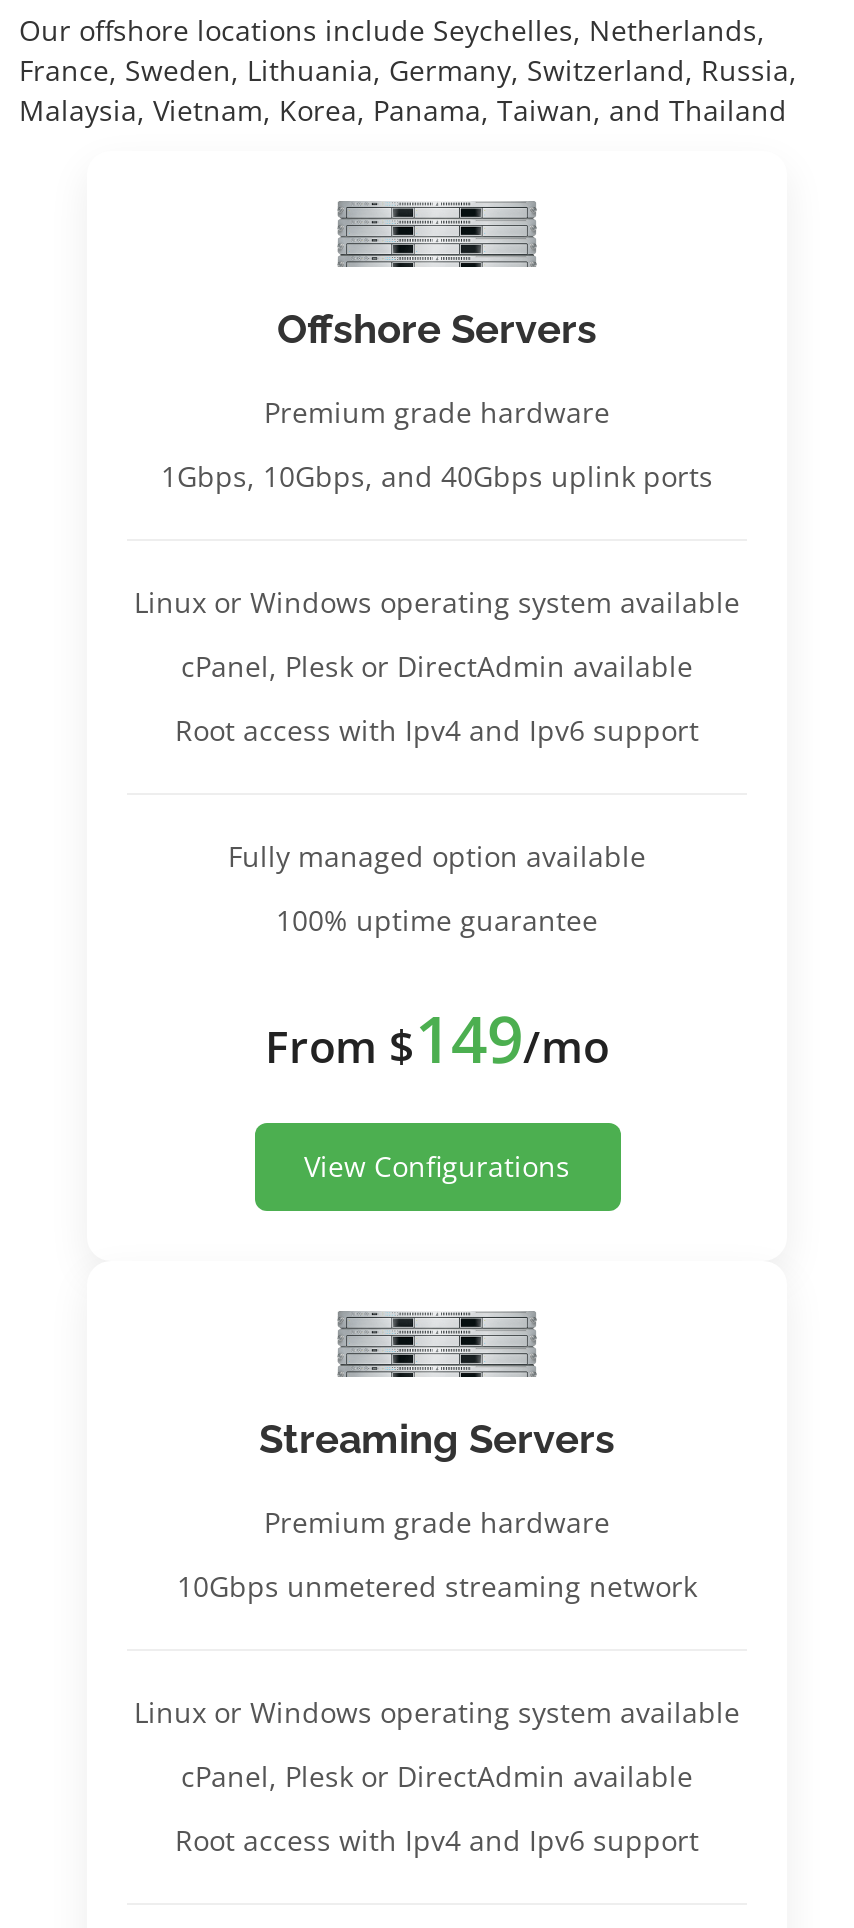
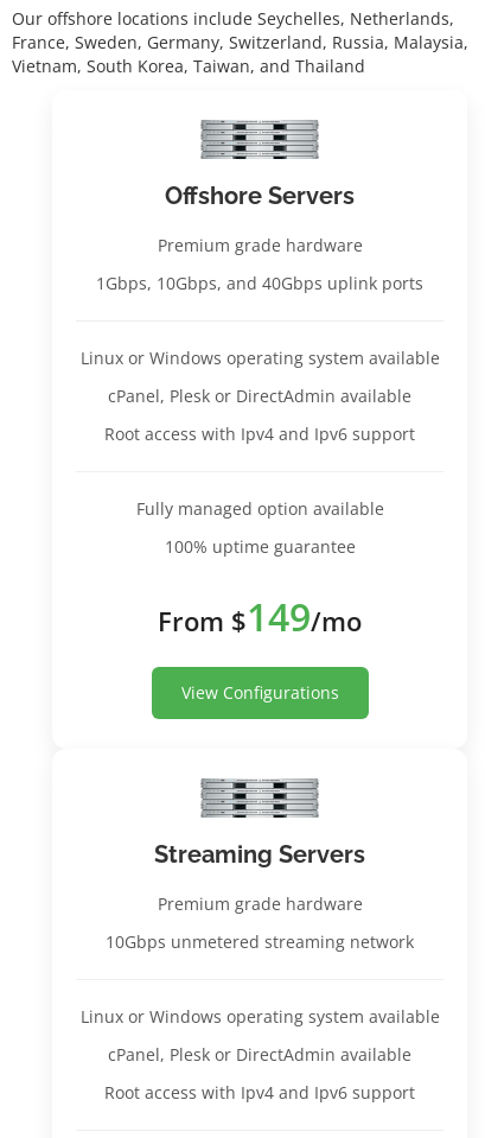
[19,51,797,129] France, Sweden, Lithuania, Germany, Switzerland, Russia, | Malaysia, Vietnam, Korea, Panama, Taiwan, and Thailand -> [12,31,468,77] France, Sweden, Germany, Switzerland, Russia, Malaysia, | Vietnam, South Korea, Taiwan, and Thailand

